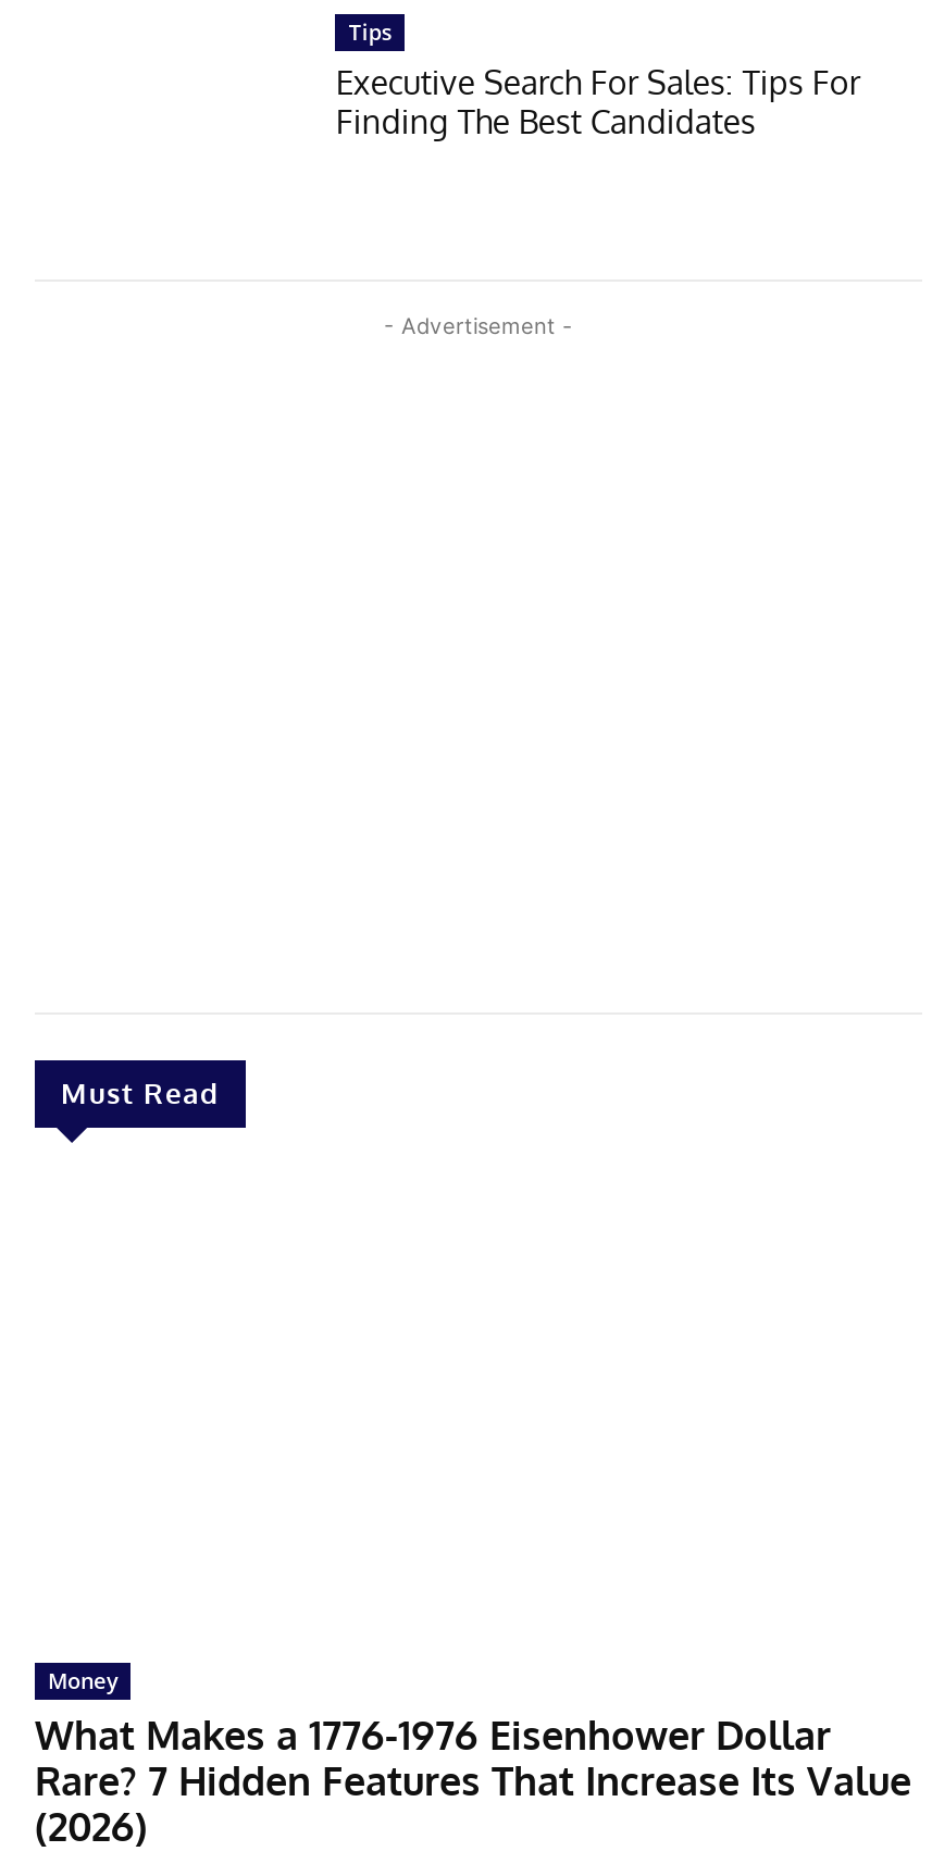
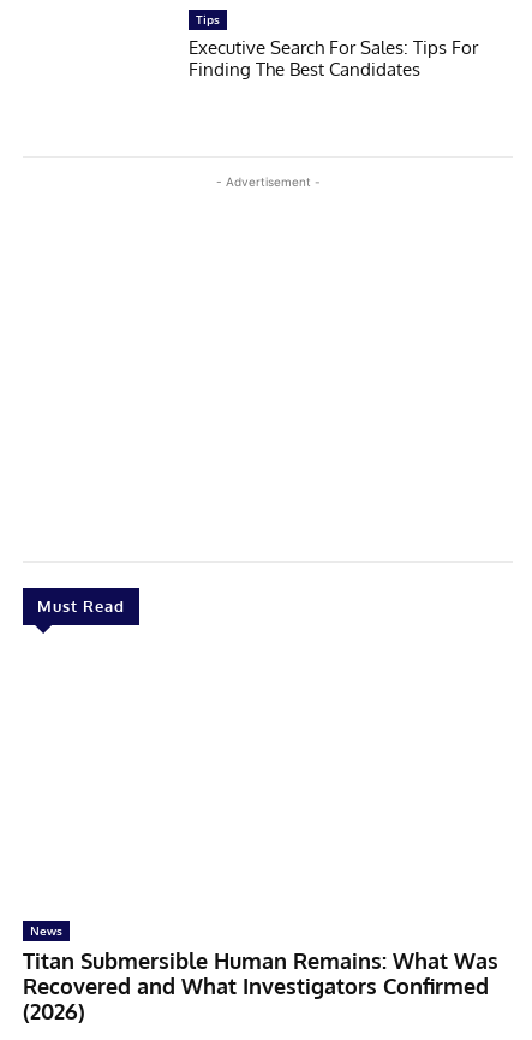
[35,1665,911,1804] Money | What Makes a 1776-1976 Eisenhower Dollar | Rare? 7 Hidden Features That Increase Its Value -> [23,922,498,999] News | Titan Submersible Human Remains: What Was | Recovered and What Investigators Confirmed

